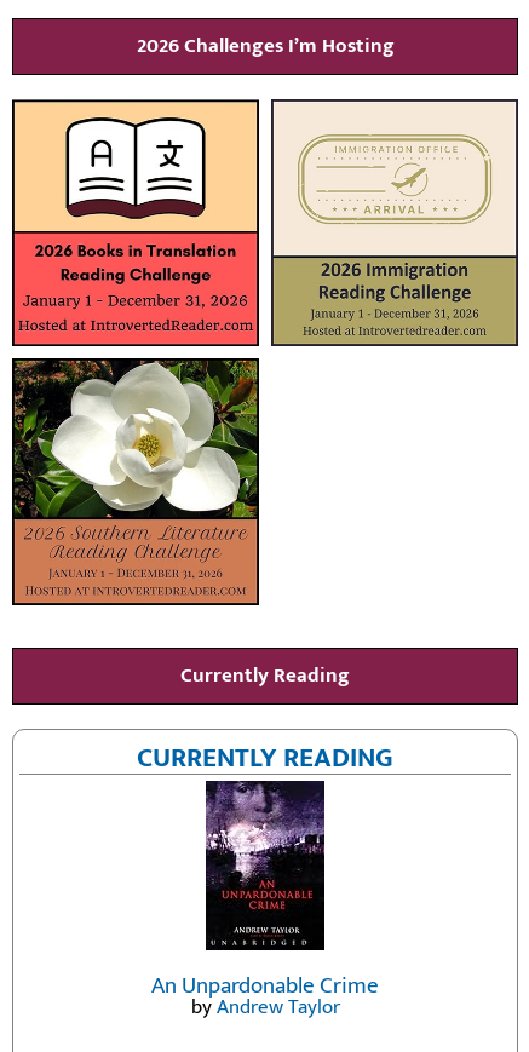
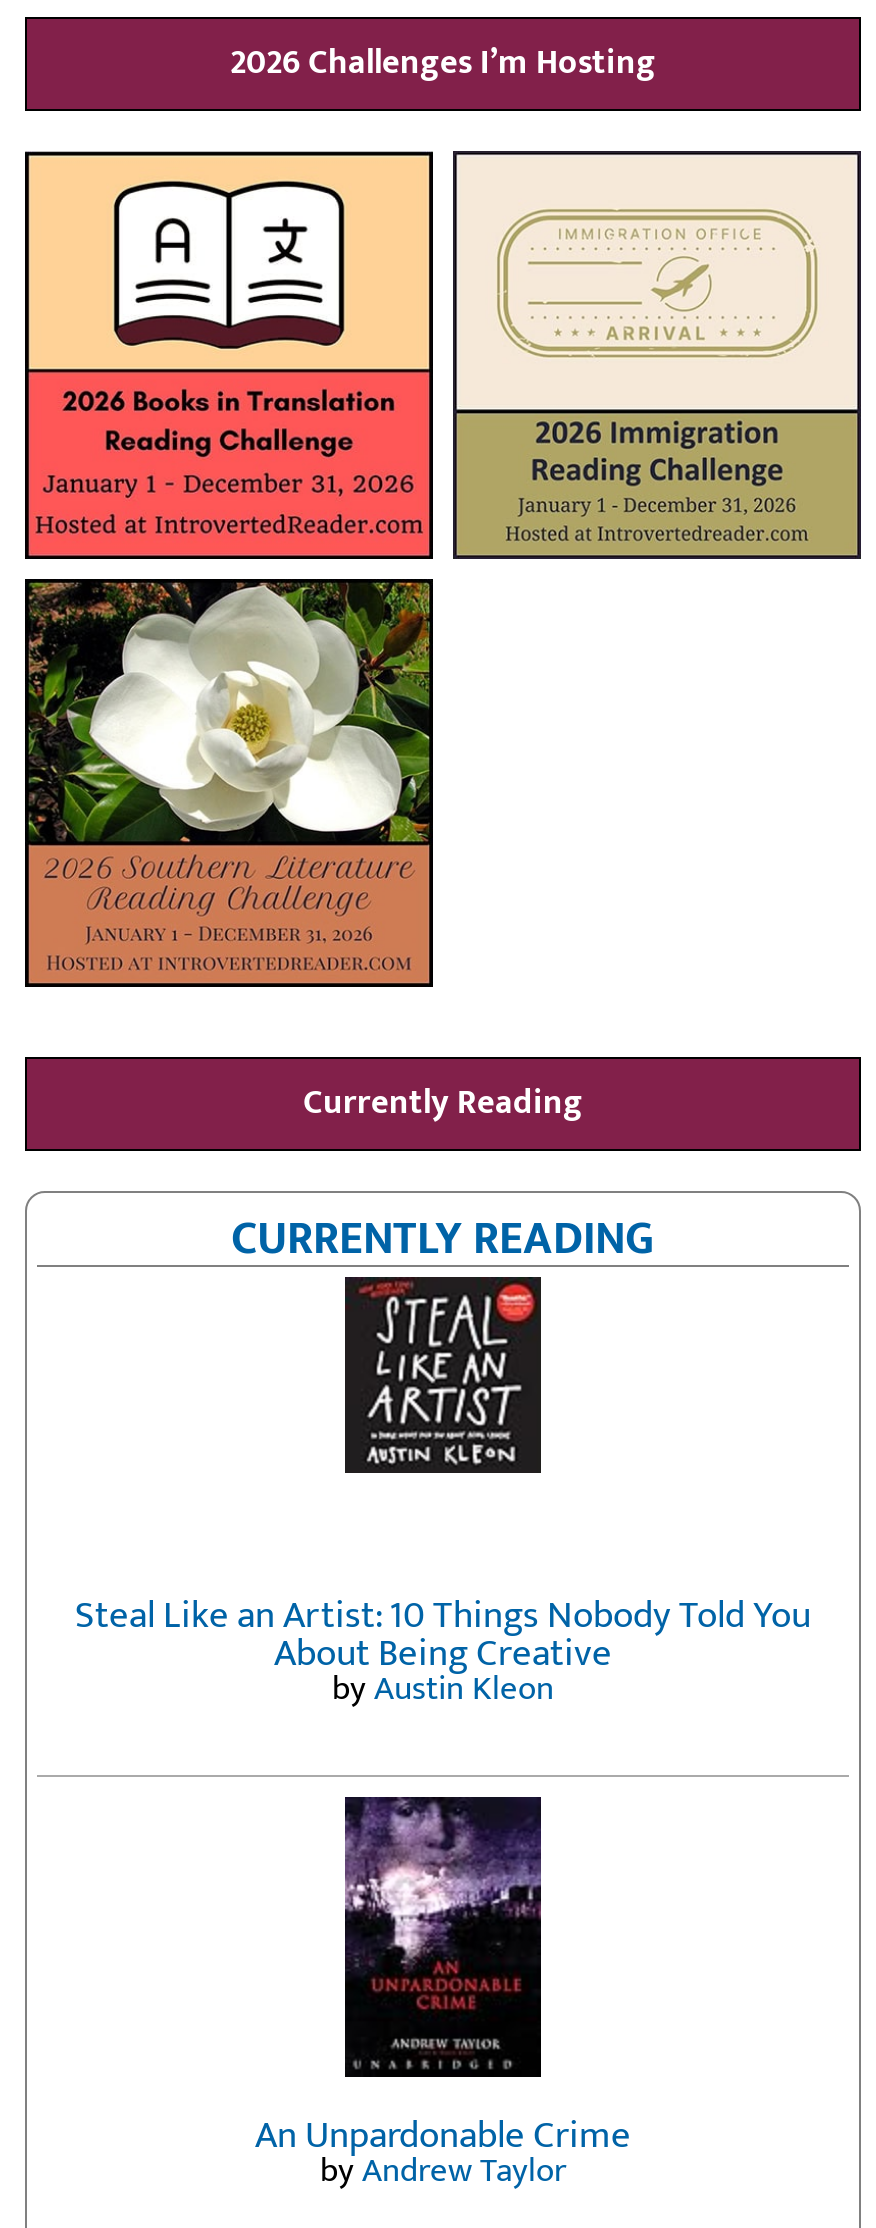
none -> [75,1281,811,1717] [image] | Steal Like an Artist: 10 Things Nobody Told You | About Being Creative | byAustin Kleon

